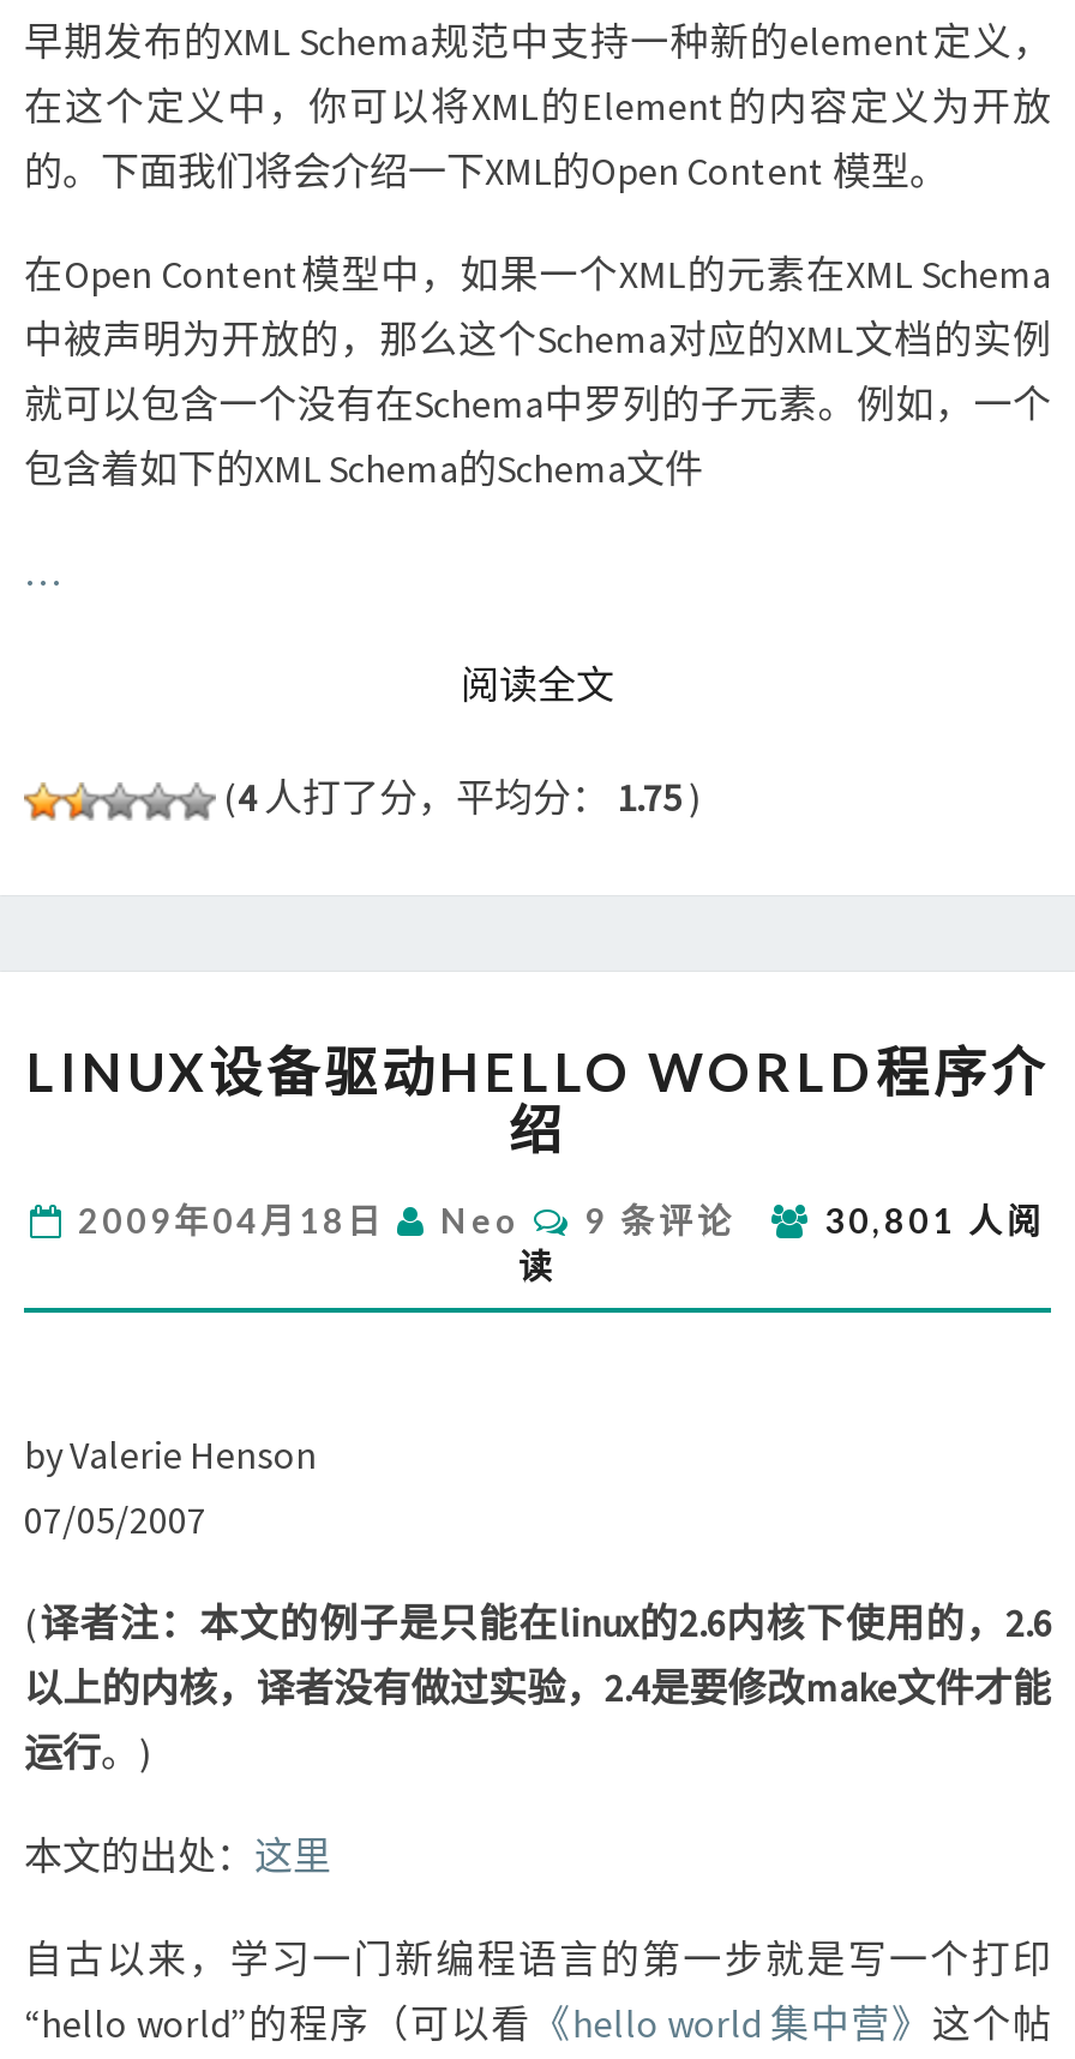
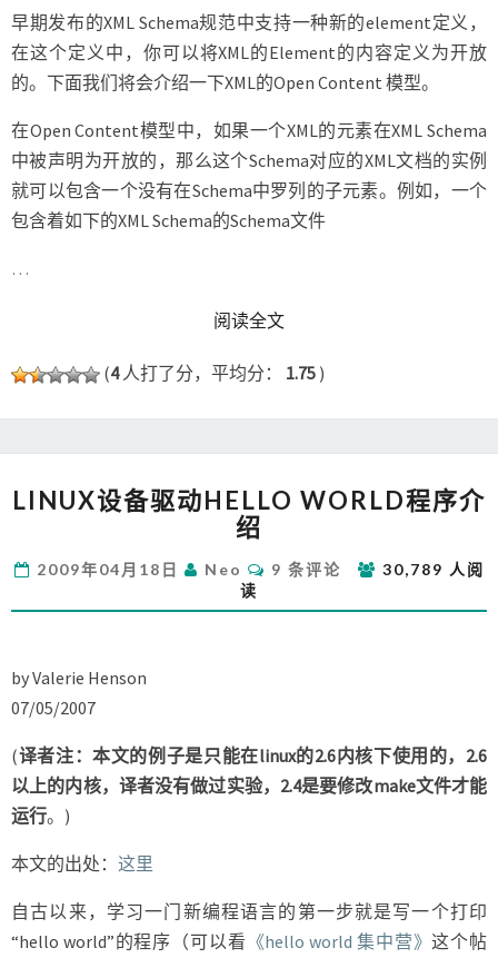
[812,1201,1045,1241] 30,801 人阅 -> [376,560,484,579] 30,789 人阅

